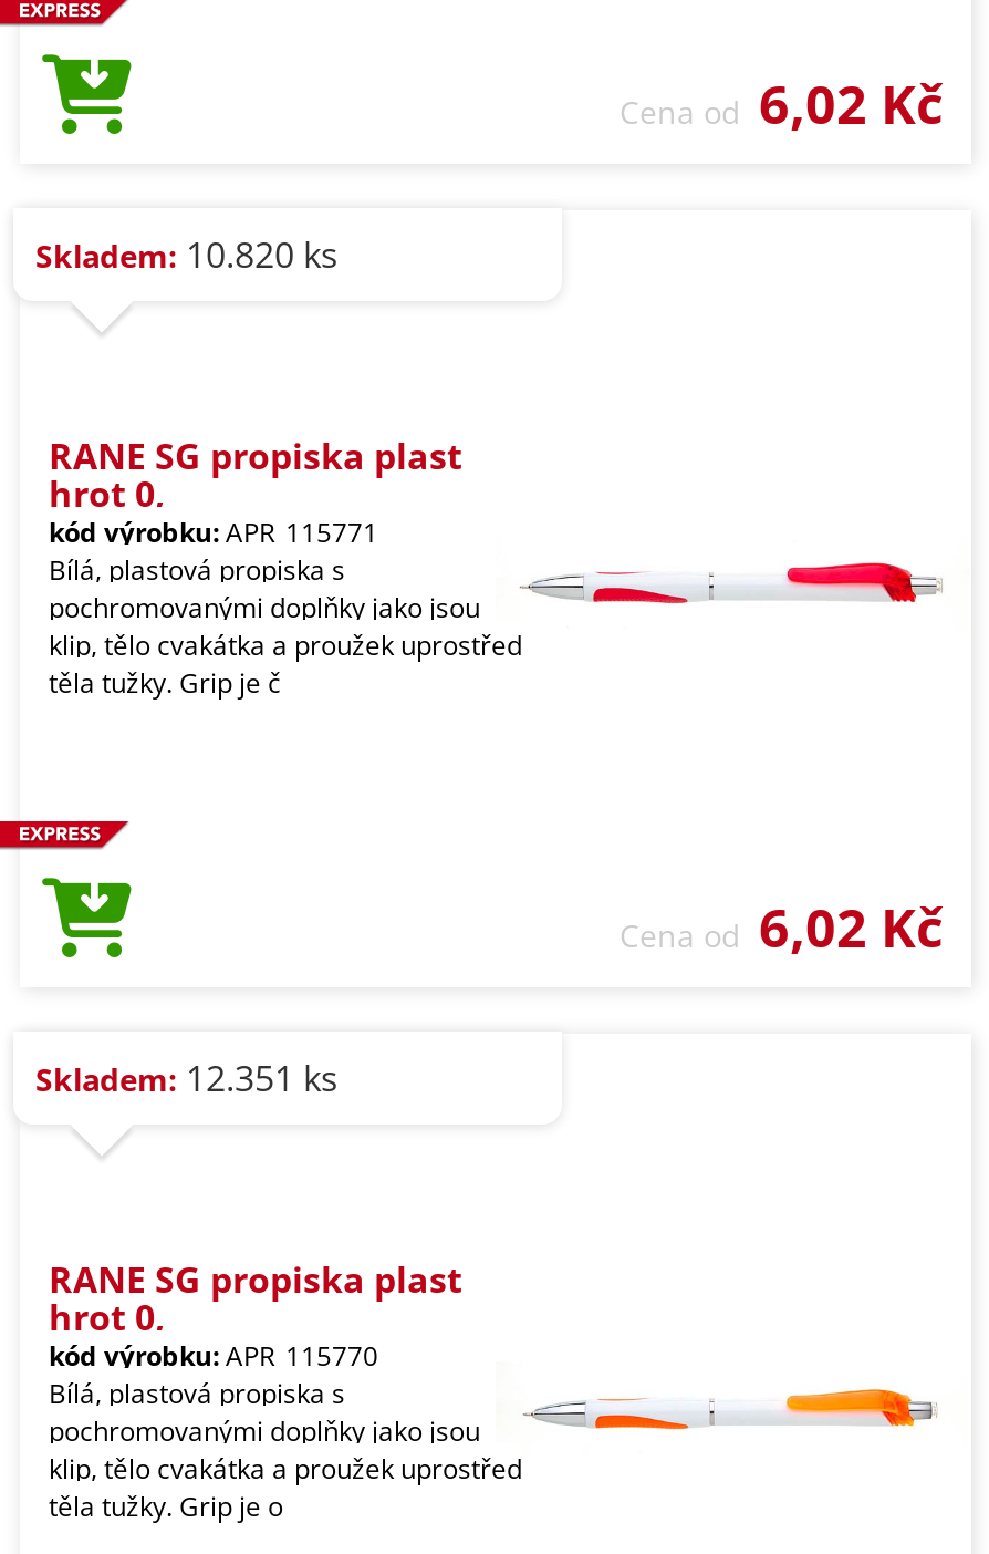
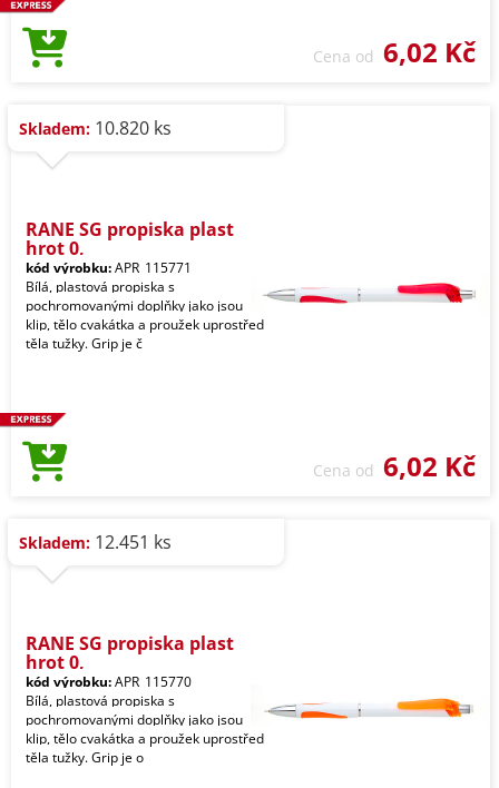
[35,1054,339,1102] Skladem: 12.351 ks -> [19,530,172,554] Skladem: 12.451 ks

